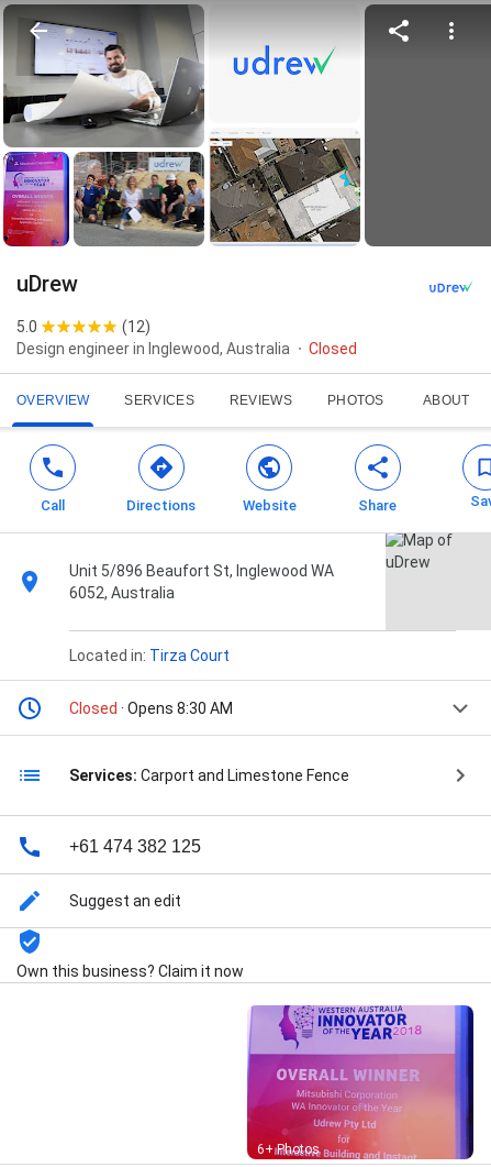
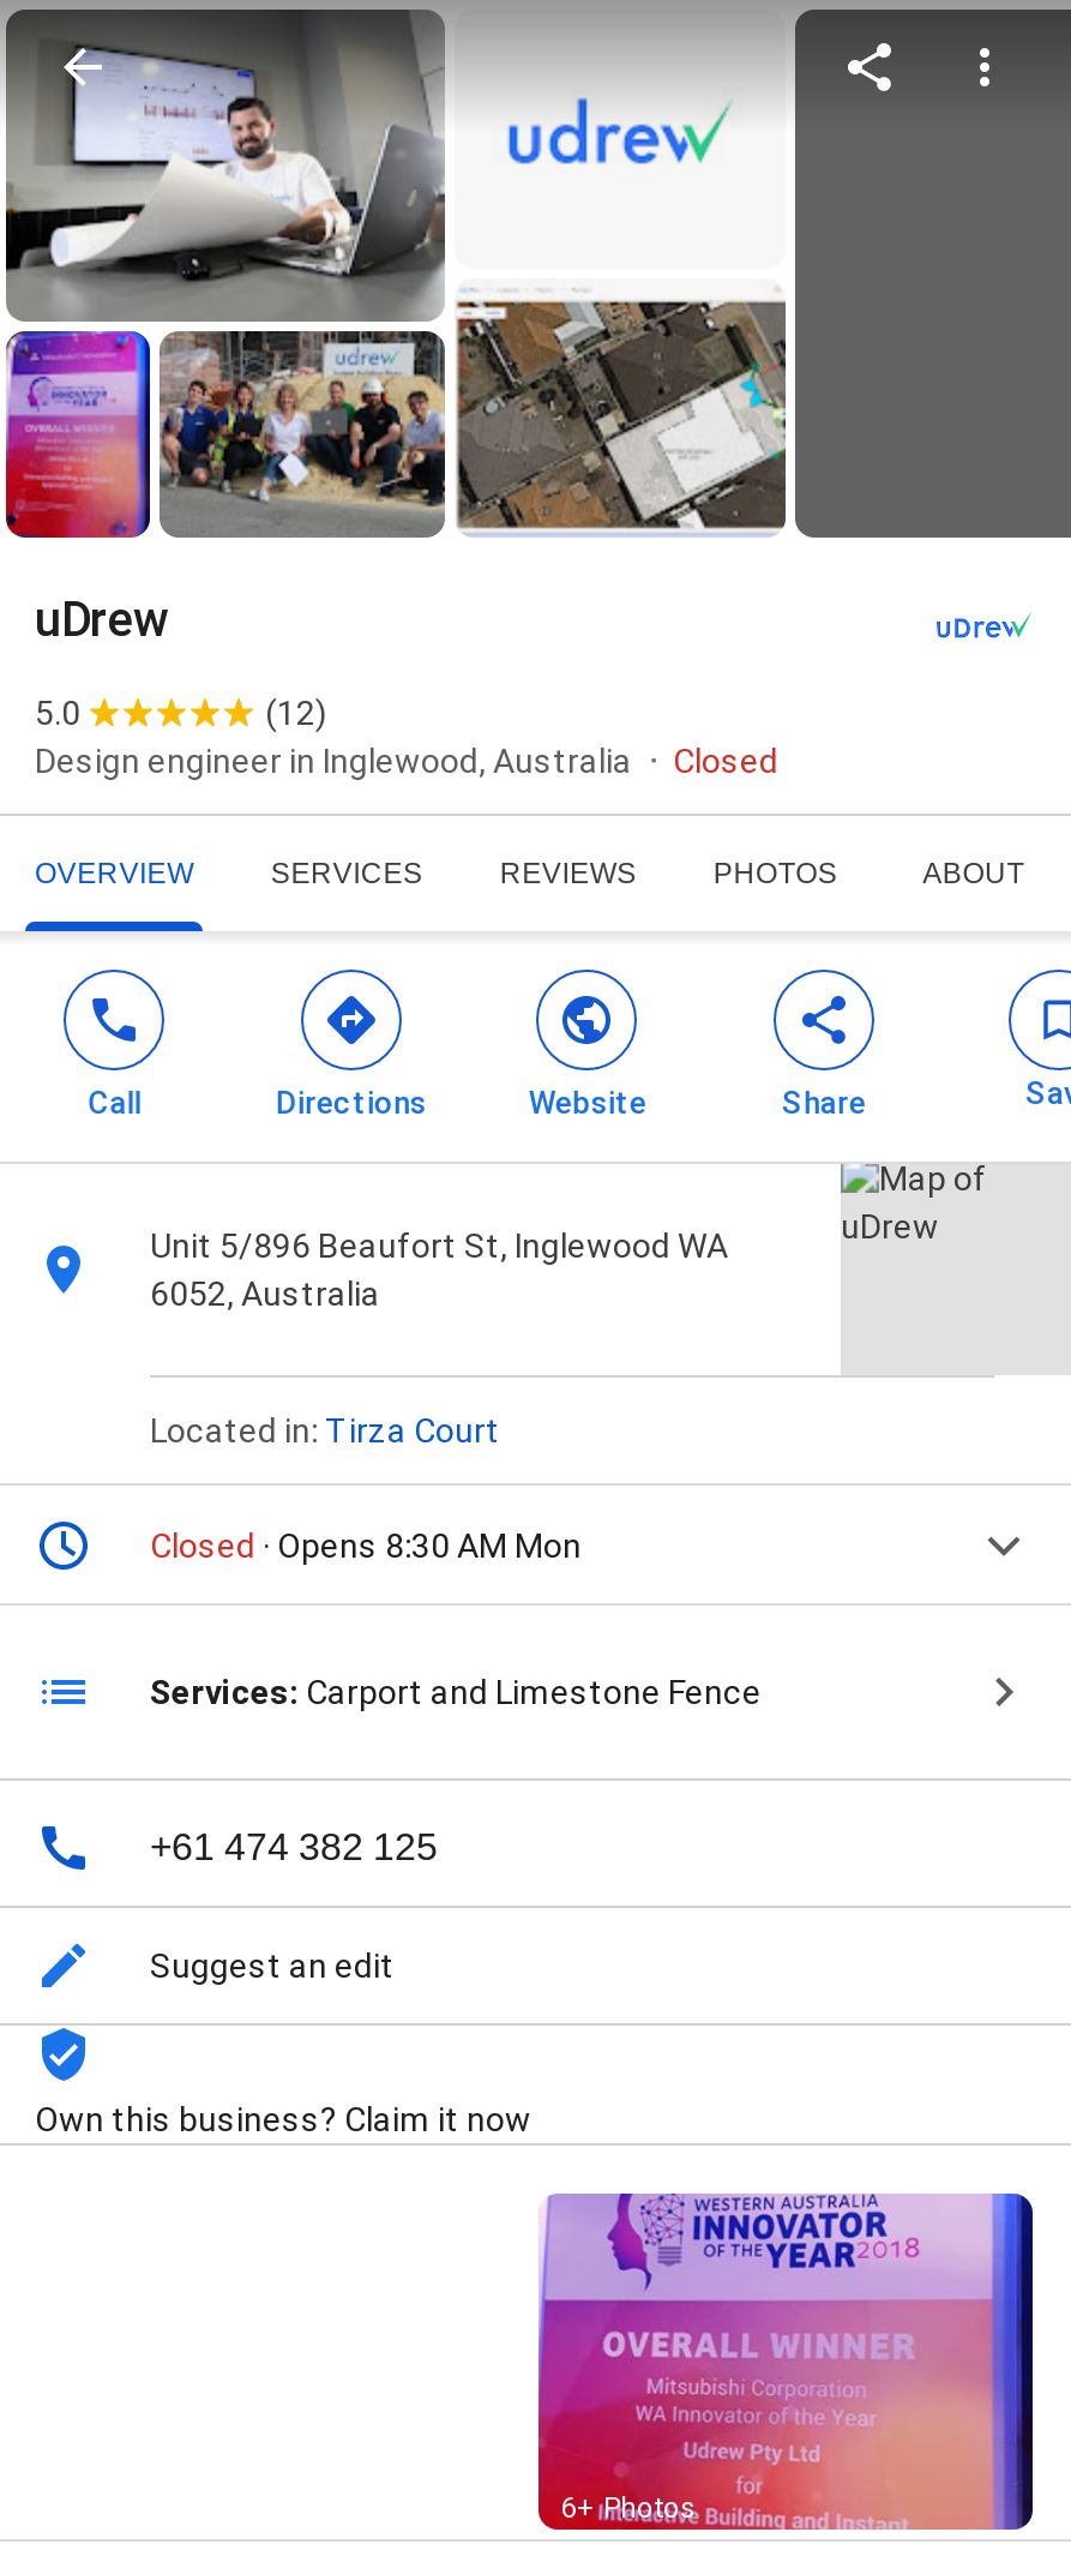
[69,700,233,717] Closed · Opens 8:30 AM -> [150,1527,582,1565] Closed · Opens 8:30 AM Mon

